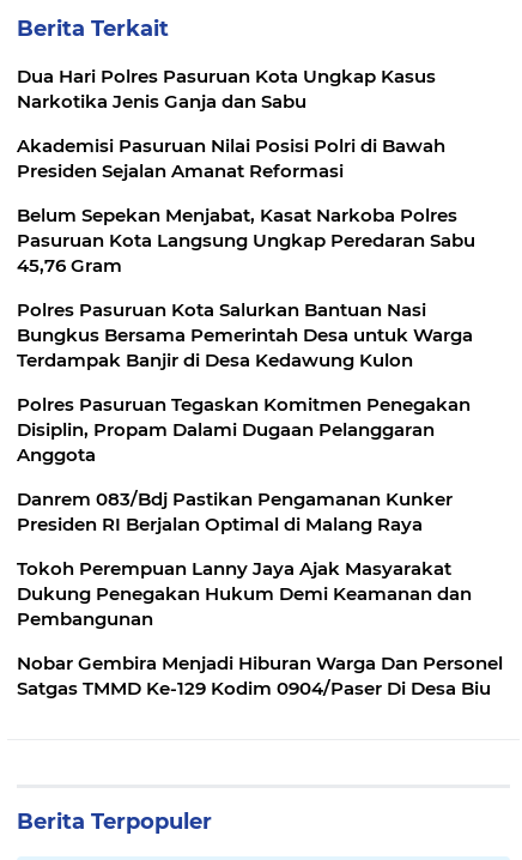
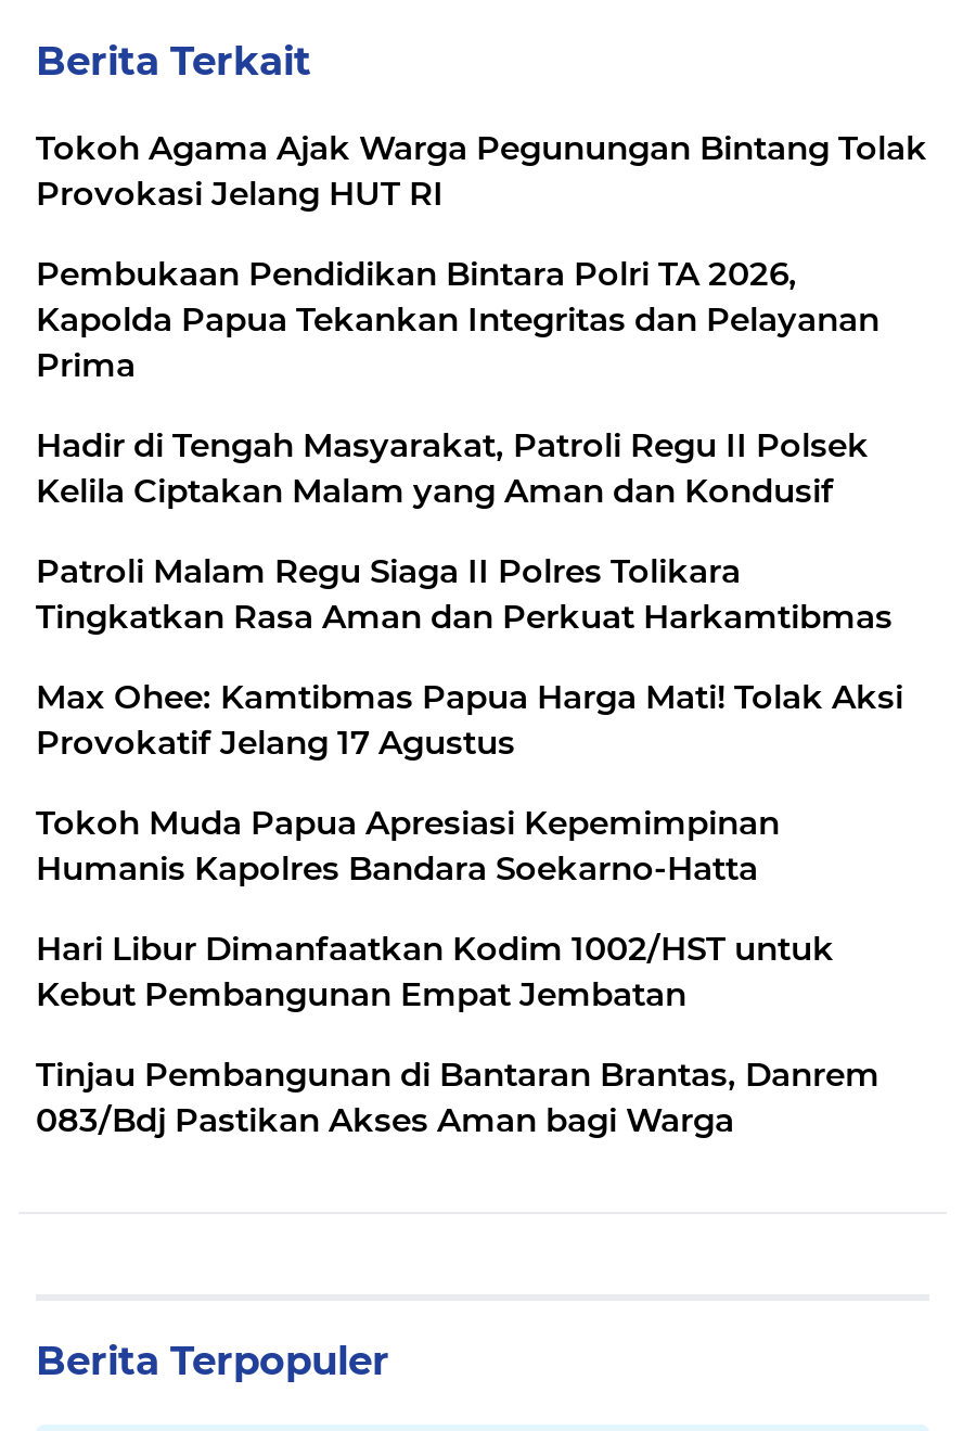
[17,65,436,113] Dua Hari Polres Pasuruan Kota Ungkap Kasus | Narkotika Jenis Ganja dan Sabu -> [36,127,927,214] Tokoh Agama Ajak Warga Pegunungan Bintang Tolak | Provokasi Jelang HUT RI
[17,134,445,182] Akademisi Pasuruan Nilai Posisi Polri di Bawah | Presiden Sejalan Amanat Reformasi -> [36,253,879,385] Pembukaan Pendidikan Bintara Polri TA 2026, | Kapolda Papua Tekankan Integritas dan Pelayanan | Prima
[17,204,475,277] Belum Sepekan Menjabat, Kasat Narkoba Polres | Pasuruan Kota Langsung Ungkap Peredaran Sabu | 45,76 Gram -> [36,424,869,511] Hadir di Tengah Masyarakat, Patroli Regu II Polsek | Kelila Ciptakan Malam yang Aman dan Kondusif
[17,298,473,371] Polres Pasuruan Kota Salurkan Bantuan Nasi | Bungkus Bersama Pemerintah Desa untuk Warga | Terdampak Banjir di Desa Kedawung Kulon -> [36,550,893,637] Patroli Malam Regu Siaga II Polres Tolikara | Tingkatkan Rasa Aman dan Perkuat Harkamtibmas
[17,393,471,466] Polres Pasuruan Tegaskan Komitmen Penegakan | Disiplin, Propam Dalami Dugaan Pelanggaran | Anggota -> [36,676,903,763] Max Ohee: Kamtibmas Papua Harga Mati! Tolak Aksi | Provokatif Jelang 17 Agustus
[17,487,453,535] Danrem 083/Bdj Pastikan Pengamanan Kunker | Presiden RI Berjalan Optimal di Malang Raya -> [36,802,780,889] Tokoh Muda Papua Apresiasi Kepemimpinan | Humanis Kapolres Bandara Soekarno-Hatta
[17,557,472,630] Tokoh Perempuan Lanny Jaya Ajak Masyarakat | Dukung Penegakan Hukum Demi Keamanan dan | Pembangunan -> [36,928,834,1014] Hari Libur Dimanfaatkan Kodim 1002/HST untuk | Kebut Pembangunan Empat Jembatan
[17,652,503,699] Nobar Gembira Menjadi Hiburan Warga Dan Personel | Satgas TMMD Ke-129 Kodim 0904/Paser Di Desa Biu -> [36,1053,879,1140] Tinjau Pembangunan di Bantaran Brantas, Danrem | 083/Bdj Pastikan Akses Aman bagi Warga

